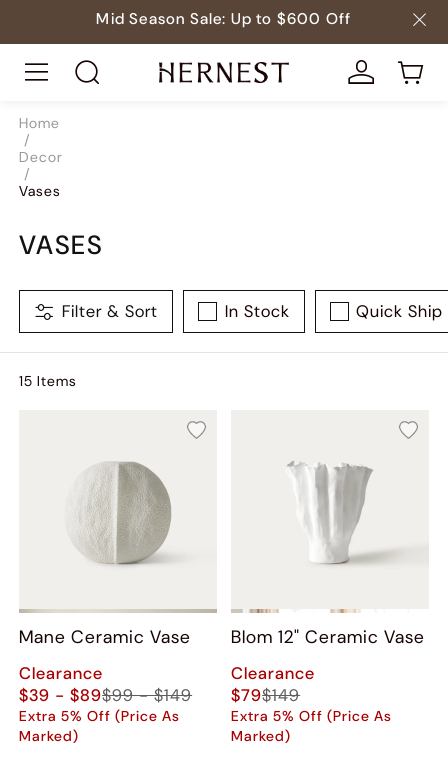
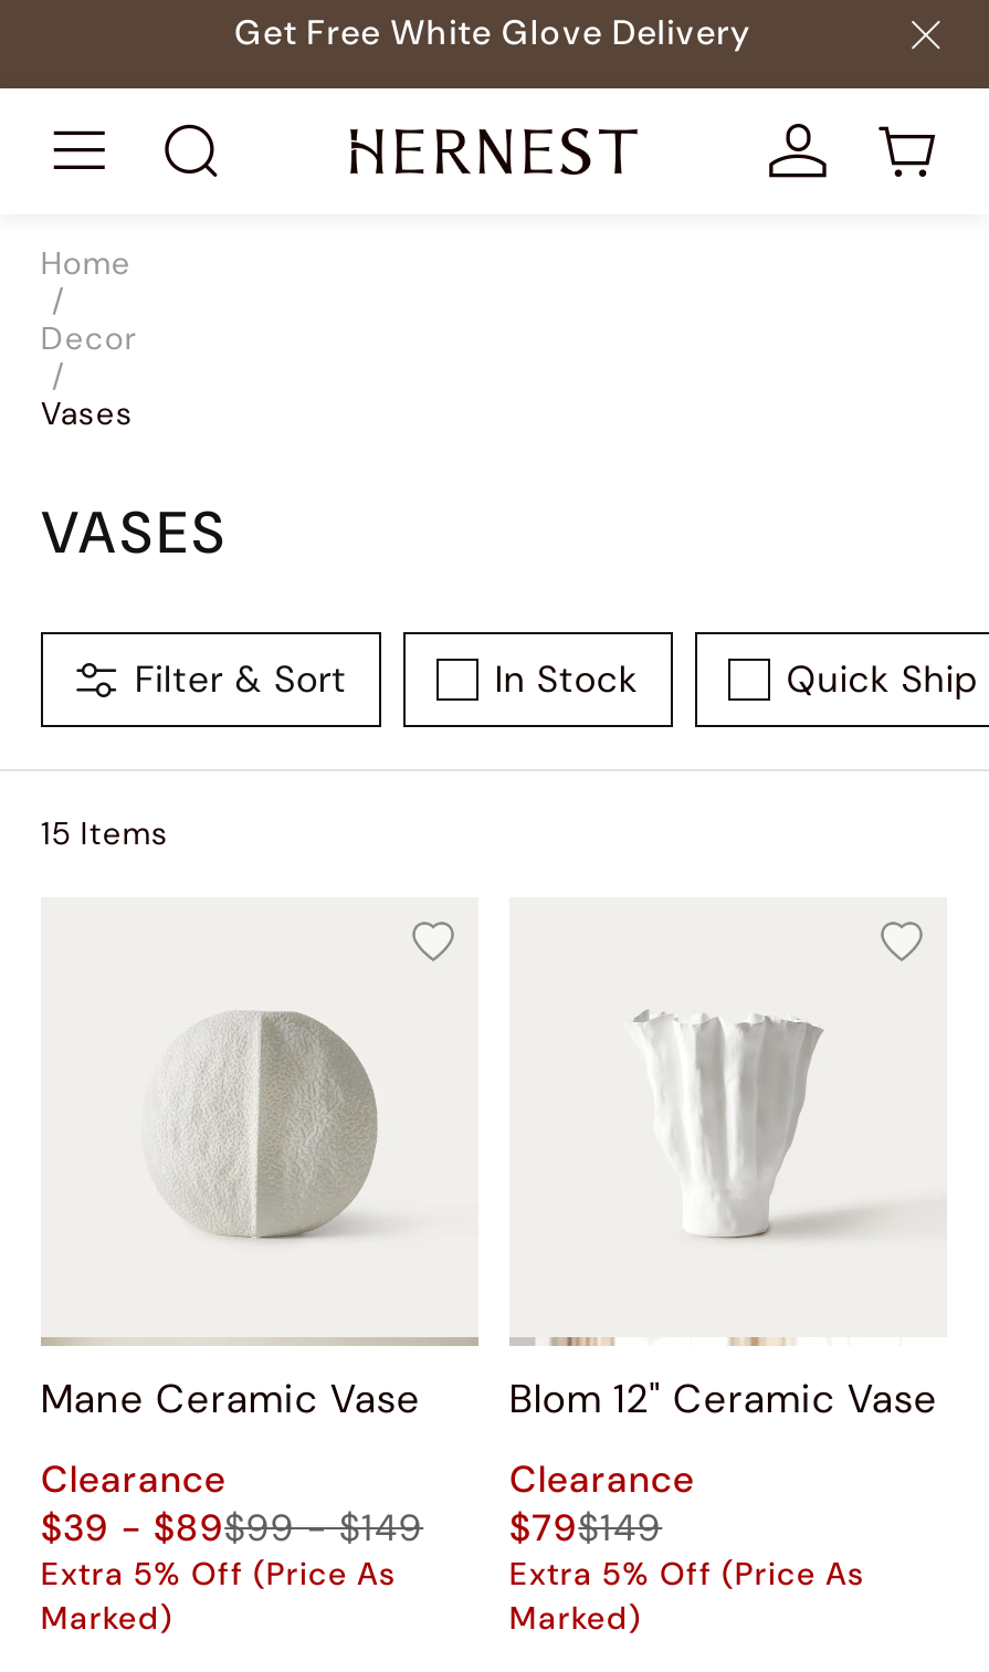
[96,9,351,29] Mid Season Sale: Up to $600 Off -> [234,12,753,56] Get Free White Glove Delivery

